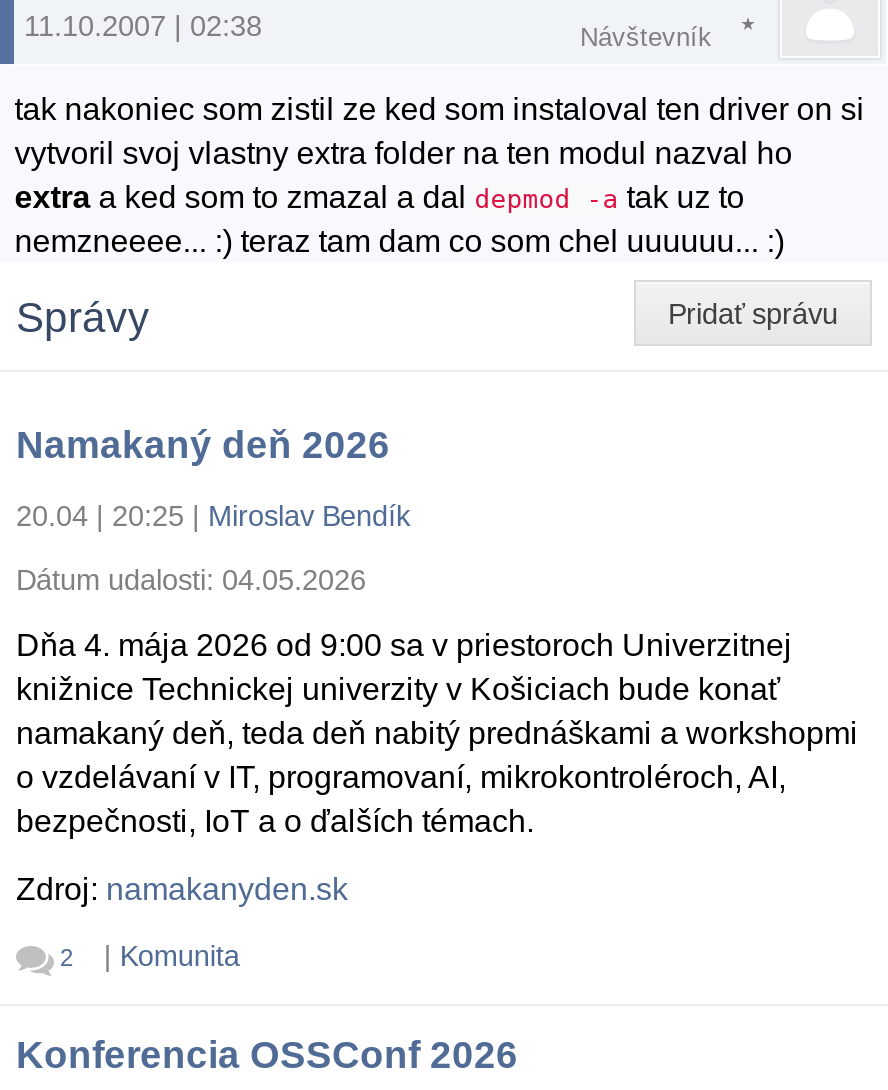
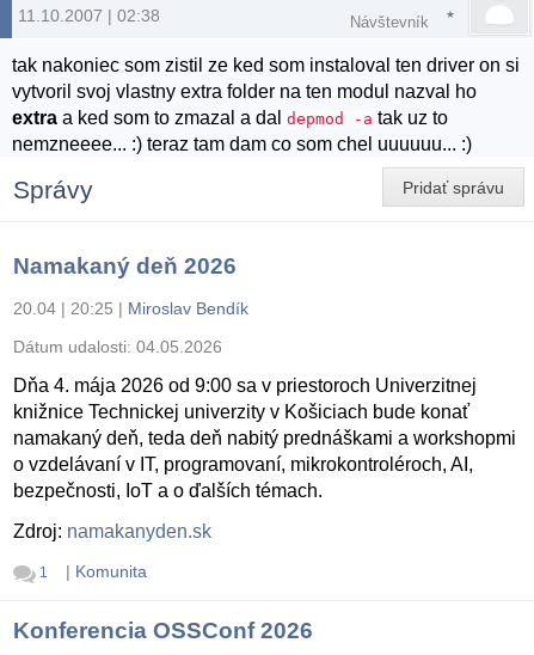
[60,945,74,973] 2 -> [39,565,48,581] 1

